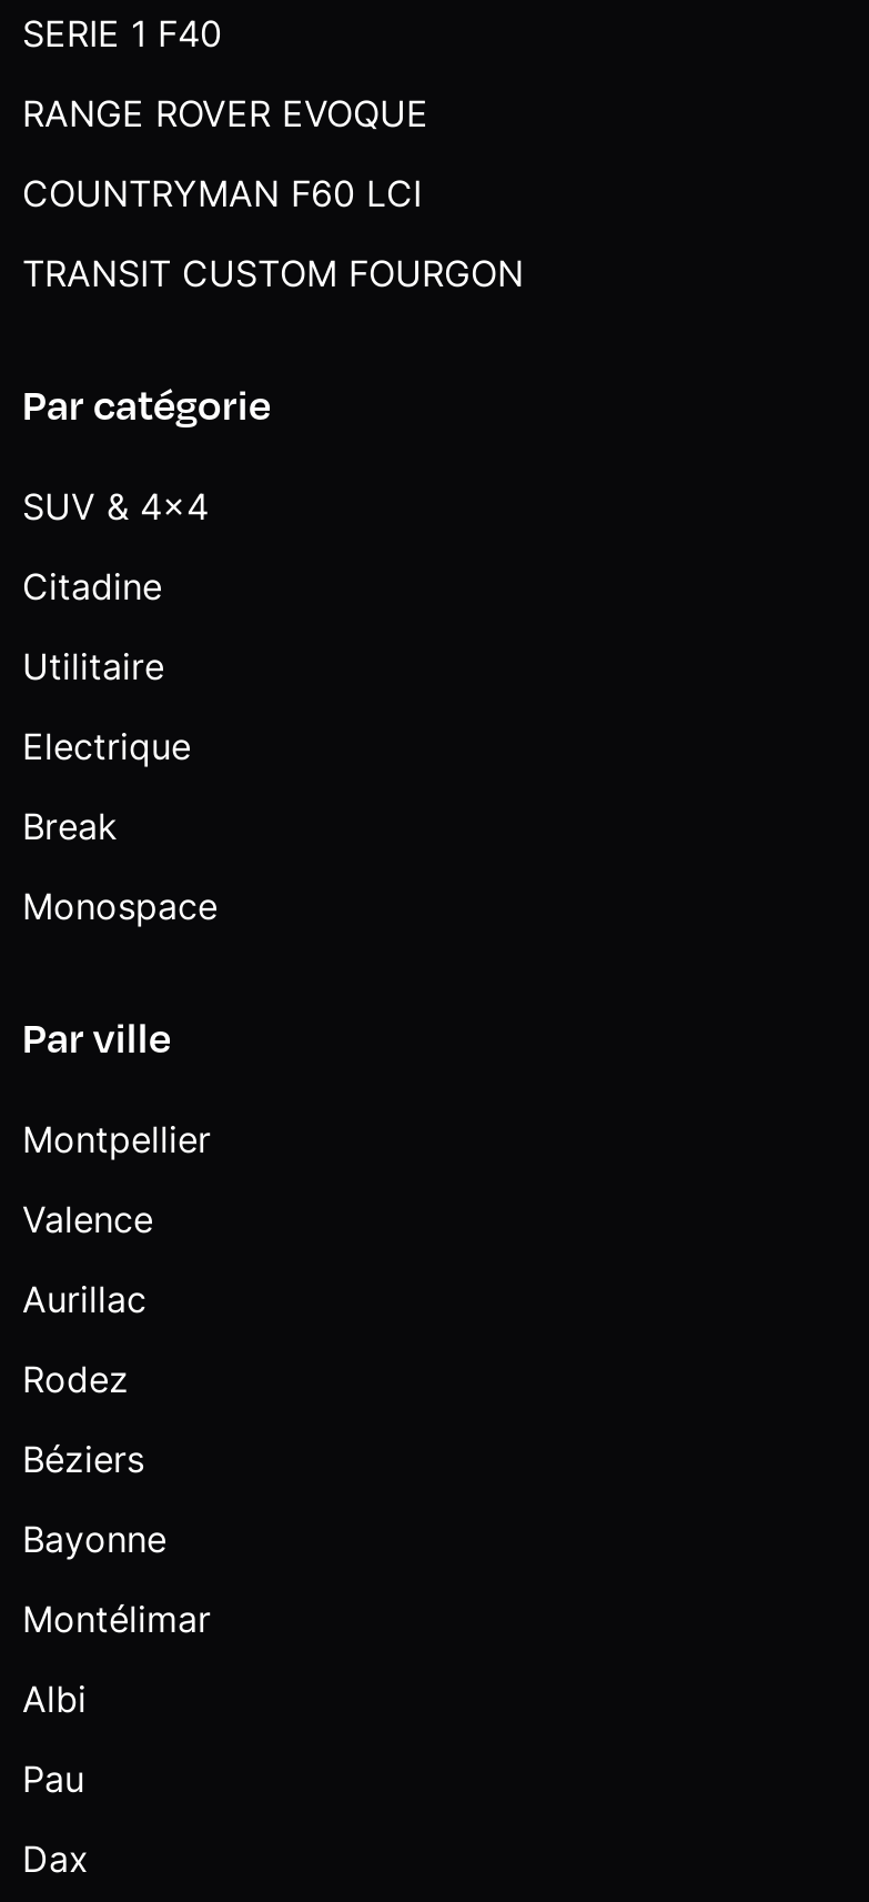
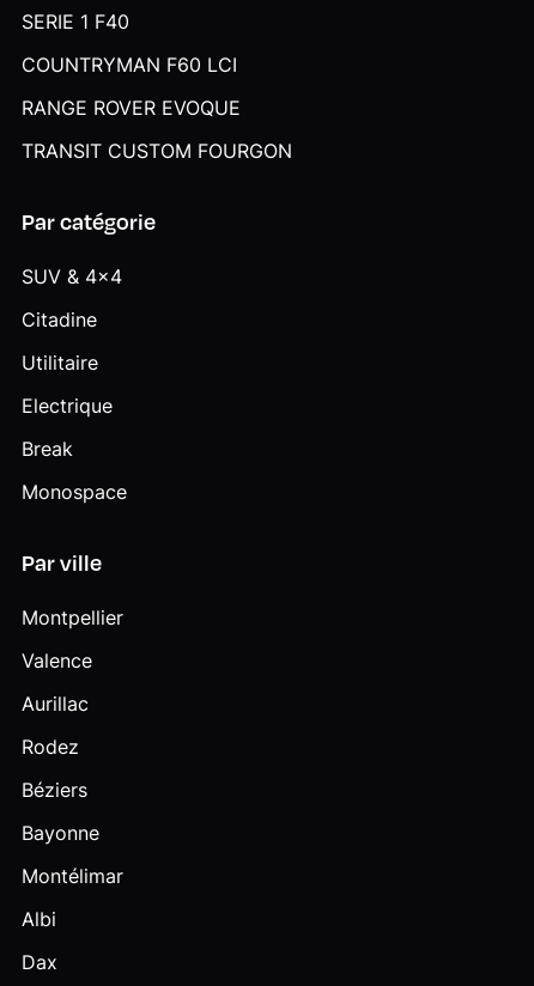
moved [22,92,428,136] -> [22,96,241,120]: RANGE ROVER EVOQUE
[22,1757,84,1802] Pau -> none

